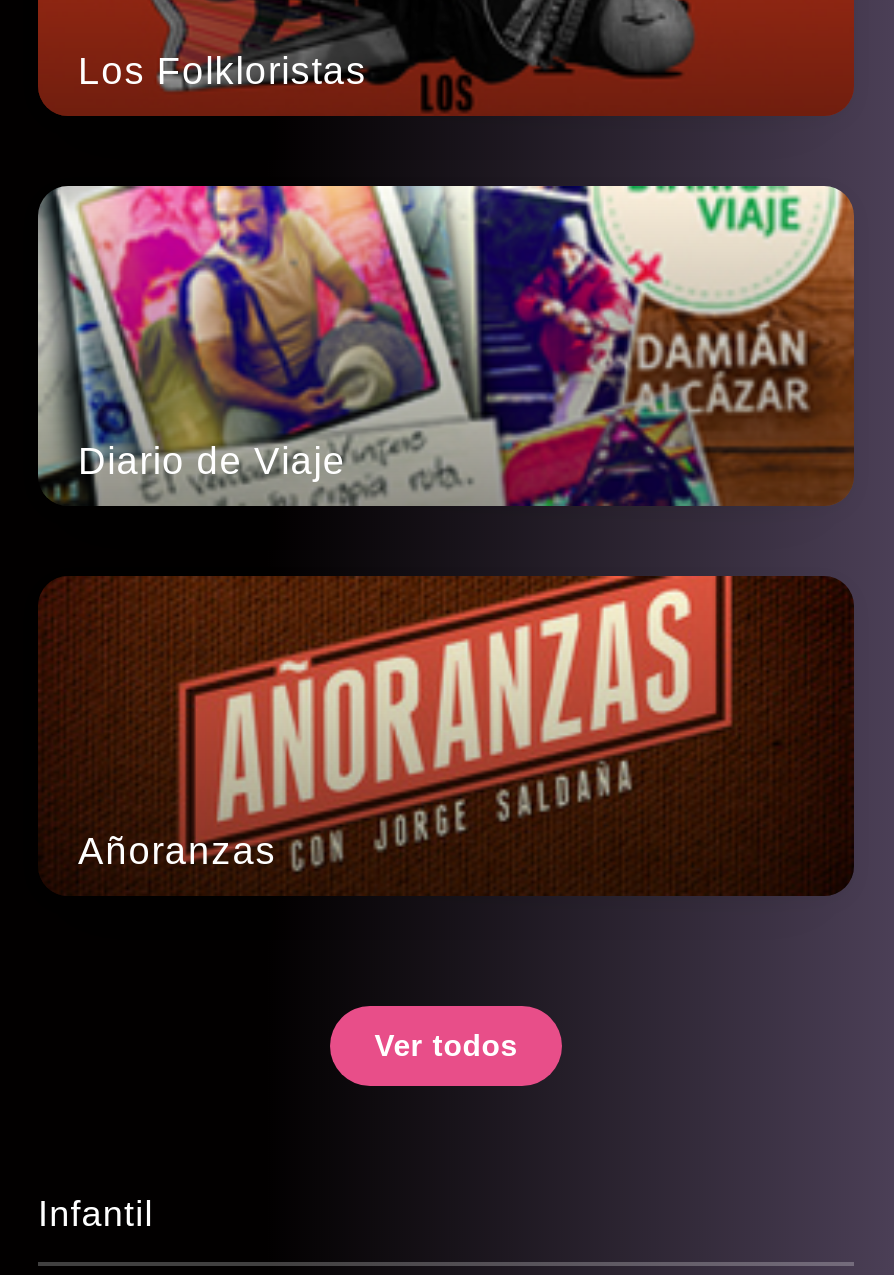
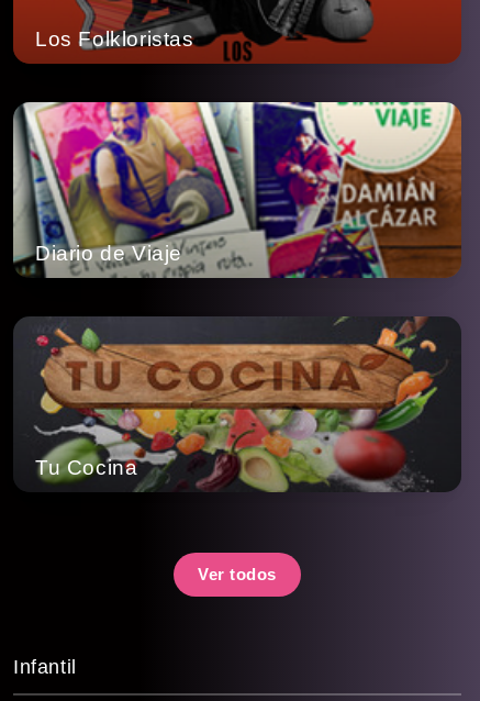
[38,574,852,896] [image] | Añoranzas -> [13,316,459,493] [image] | Tu Cocina

